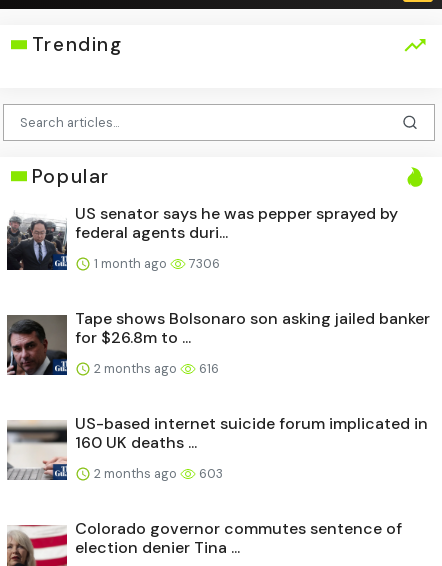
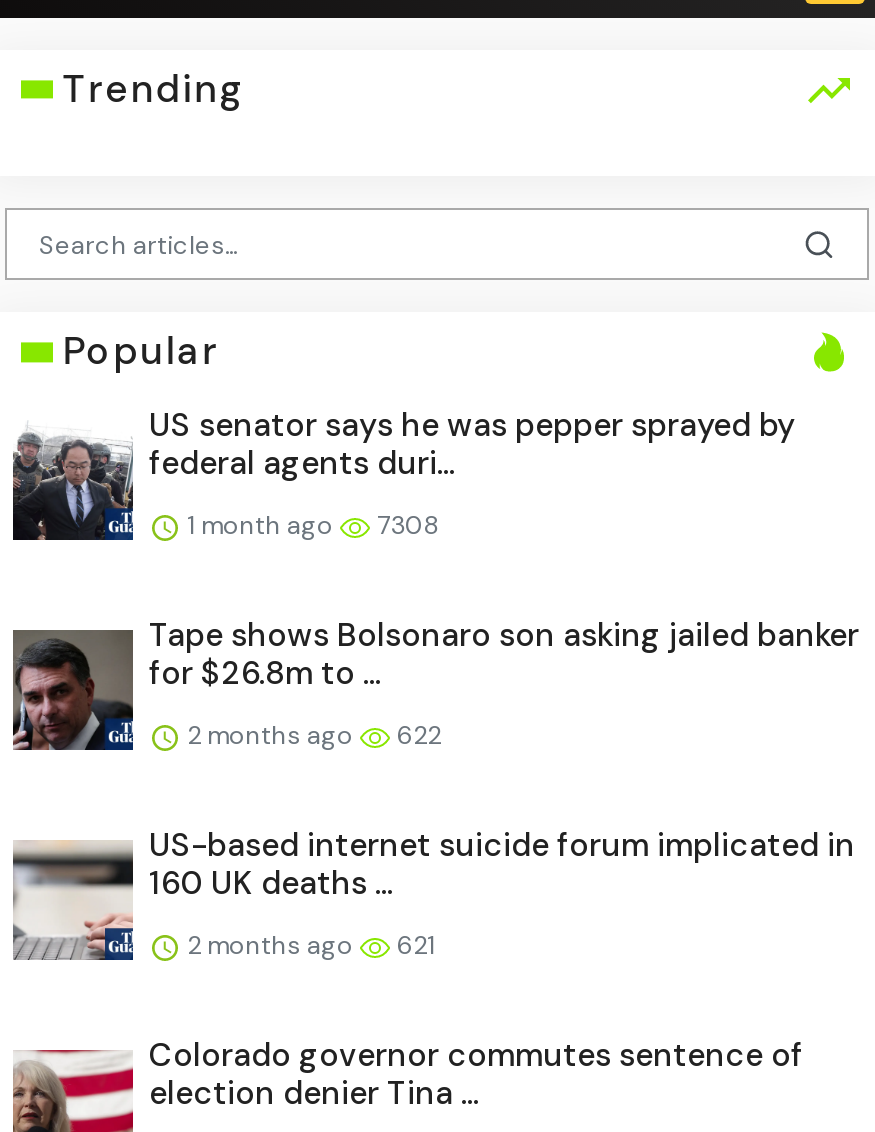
[91,254,220,271] 1 month ago 7306 -> [181,509,439,543] 1 month ago 7308
[91,359,219,376] 2 months ago 616 -> [181,719,441,753] 2 months ago 622
[91,464,223,481] 2 months ago 603 -> [181,929,435,963] 2 months ago 621

